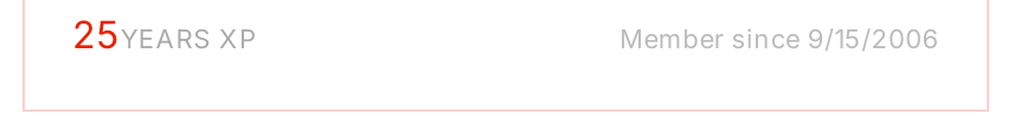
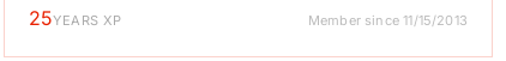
[620,22,939,55] Member since 9/15/2006 -> [308,12,468,29] Member since 11/15/2013

